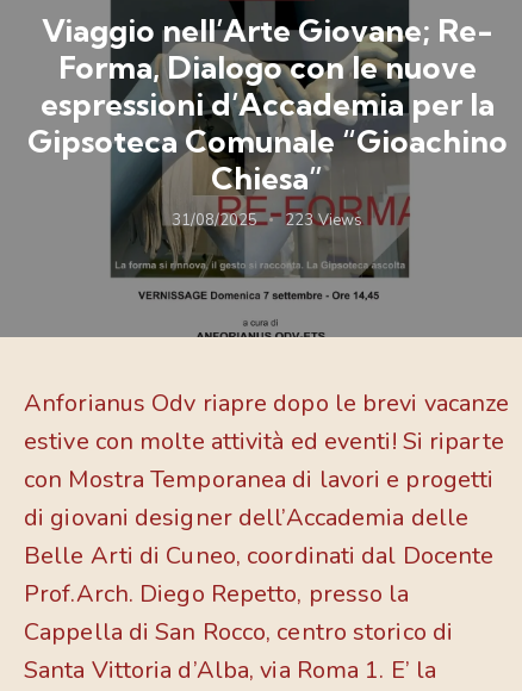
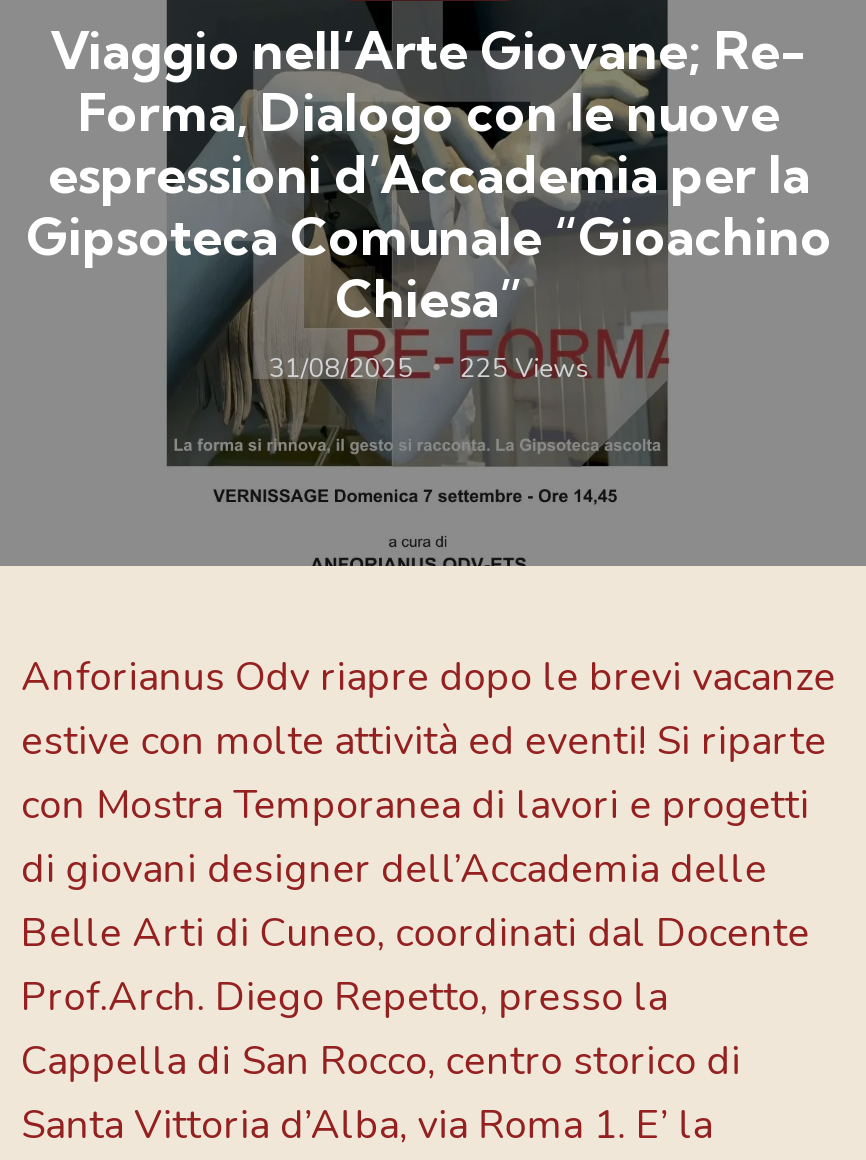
[171,209,362,231] 31/08/2025 223 Views -> [269,351,589,387] 31/08/2025 225 Views

